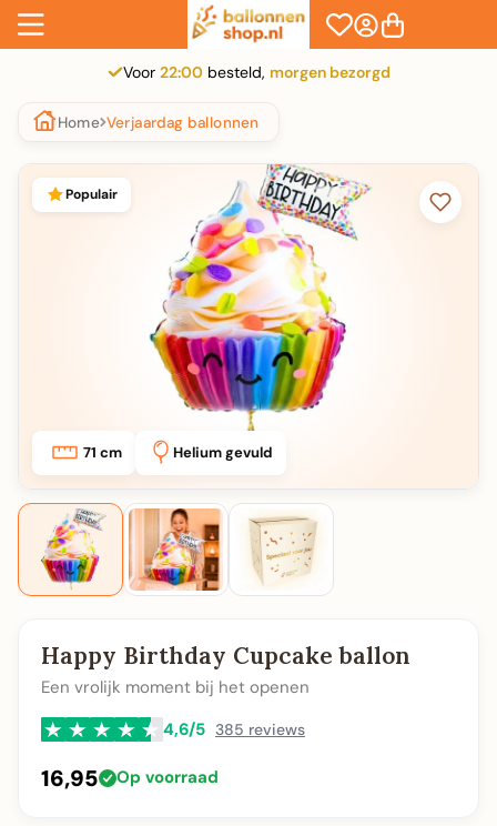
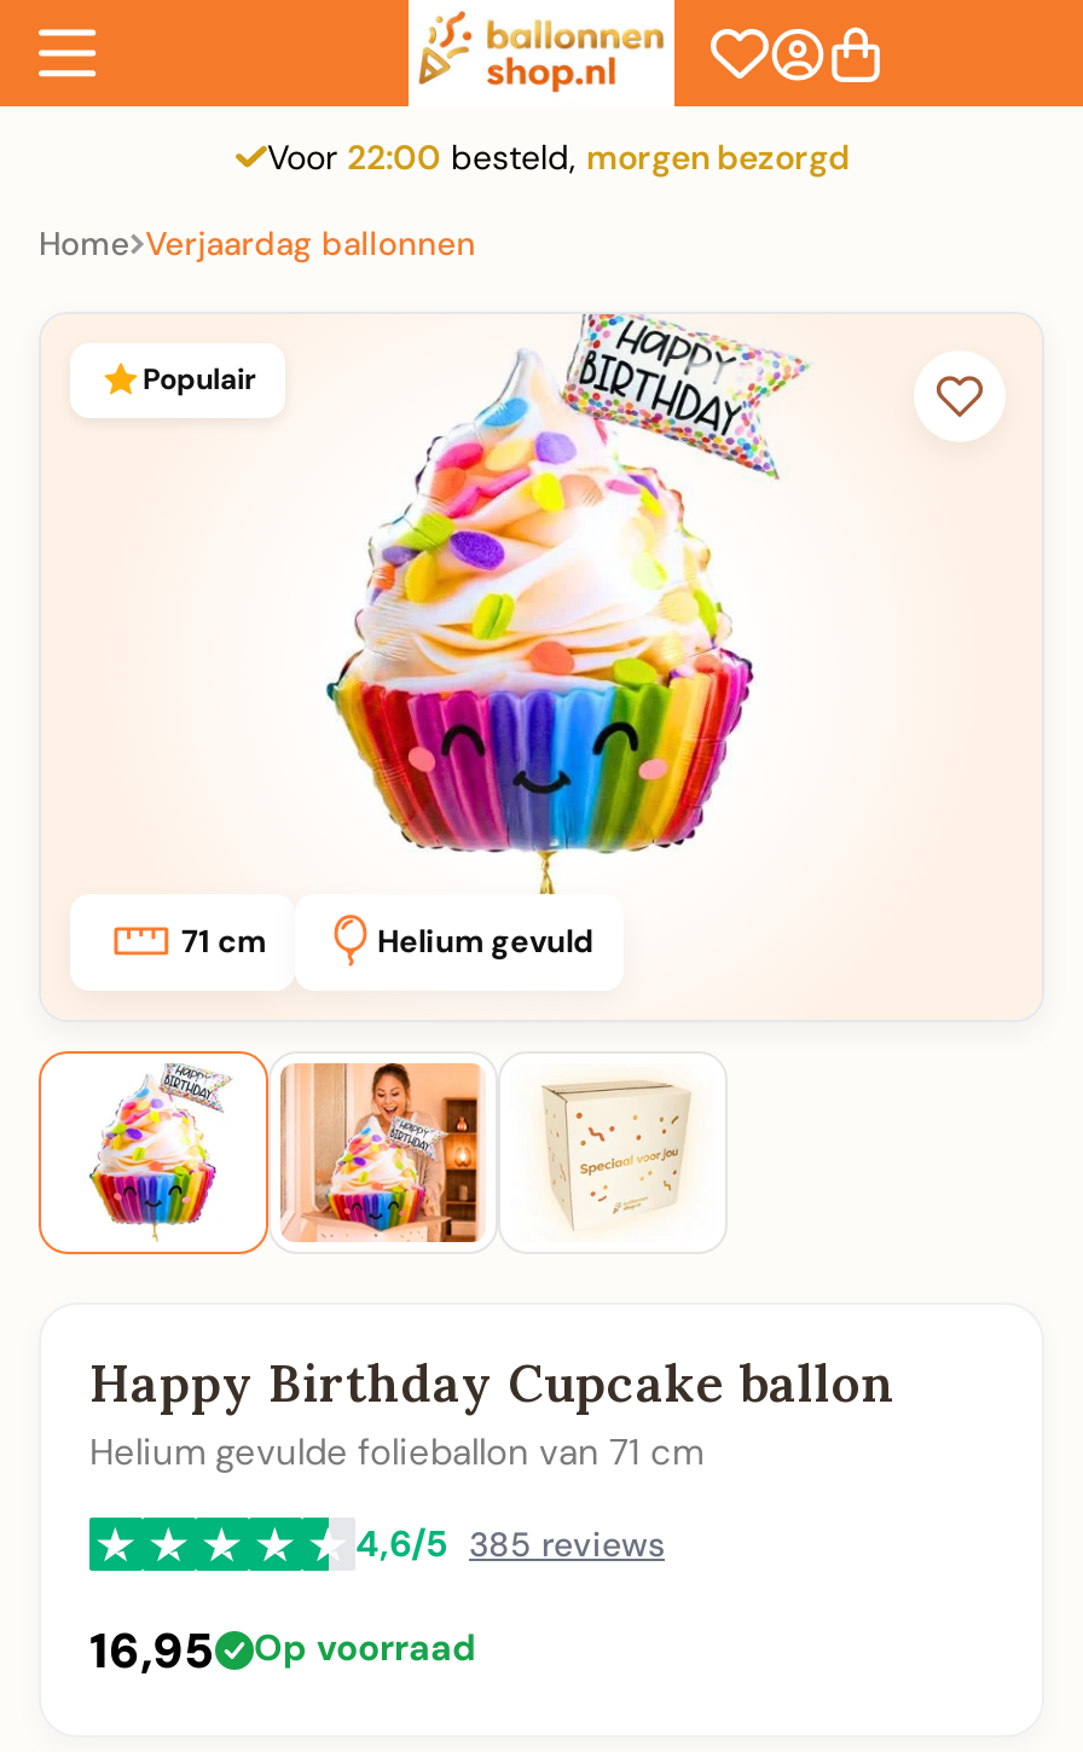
[41,676,310,698] Een vrolijk moment bij het openen -> [89,1428,703,1476] Helium gevulde folieballon van 71 cm

